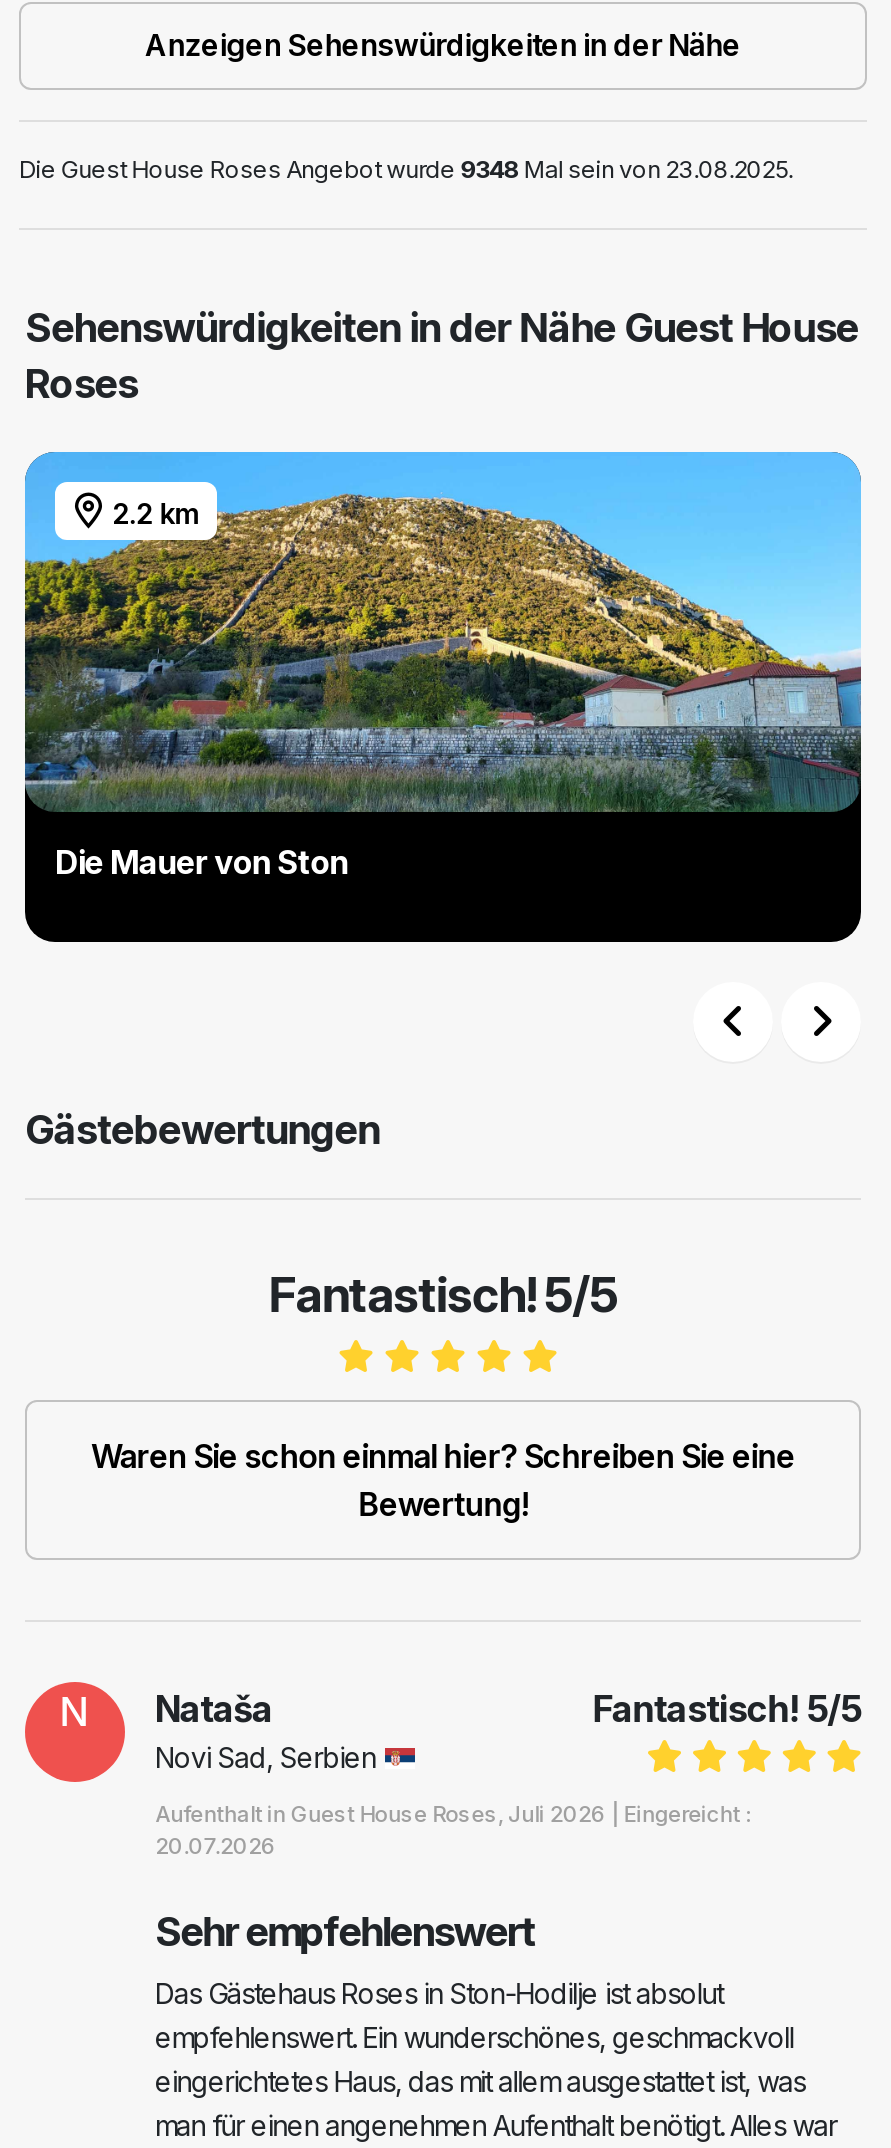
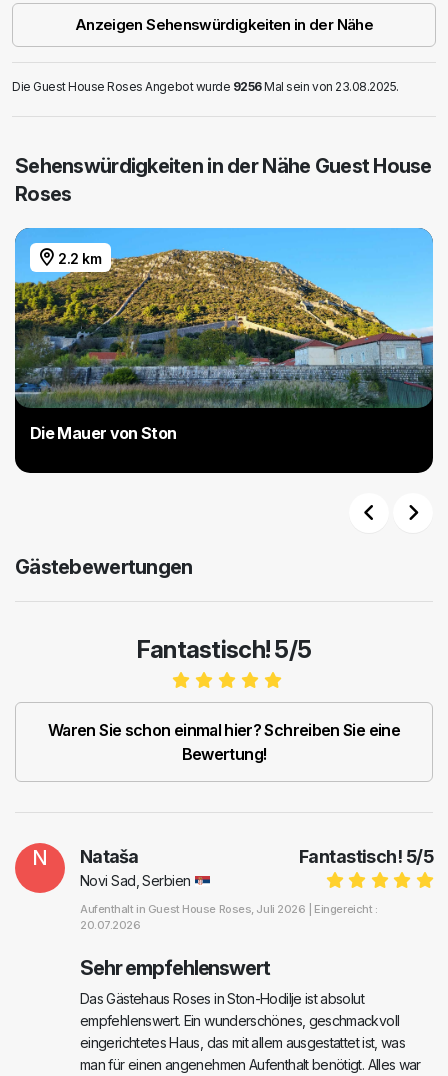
[19,154,793,184] Die Guest House Roses Angebot wurde 9348 Mal sein von 23.08.2025. -> [12,79,399,94] Die Guest House Roses Angebot wurde 9256 Mal sein von 23.08.2025.

